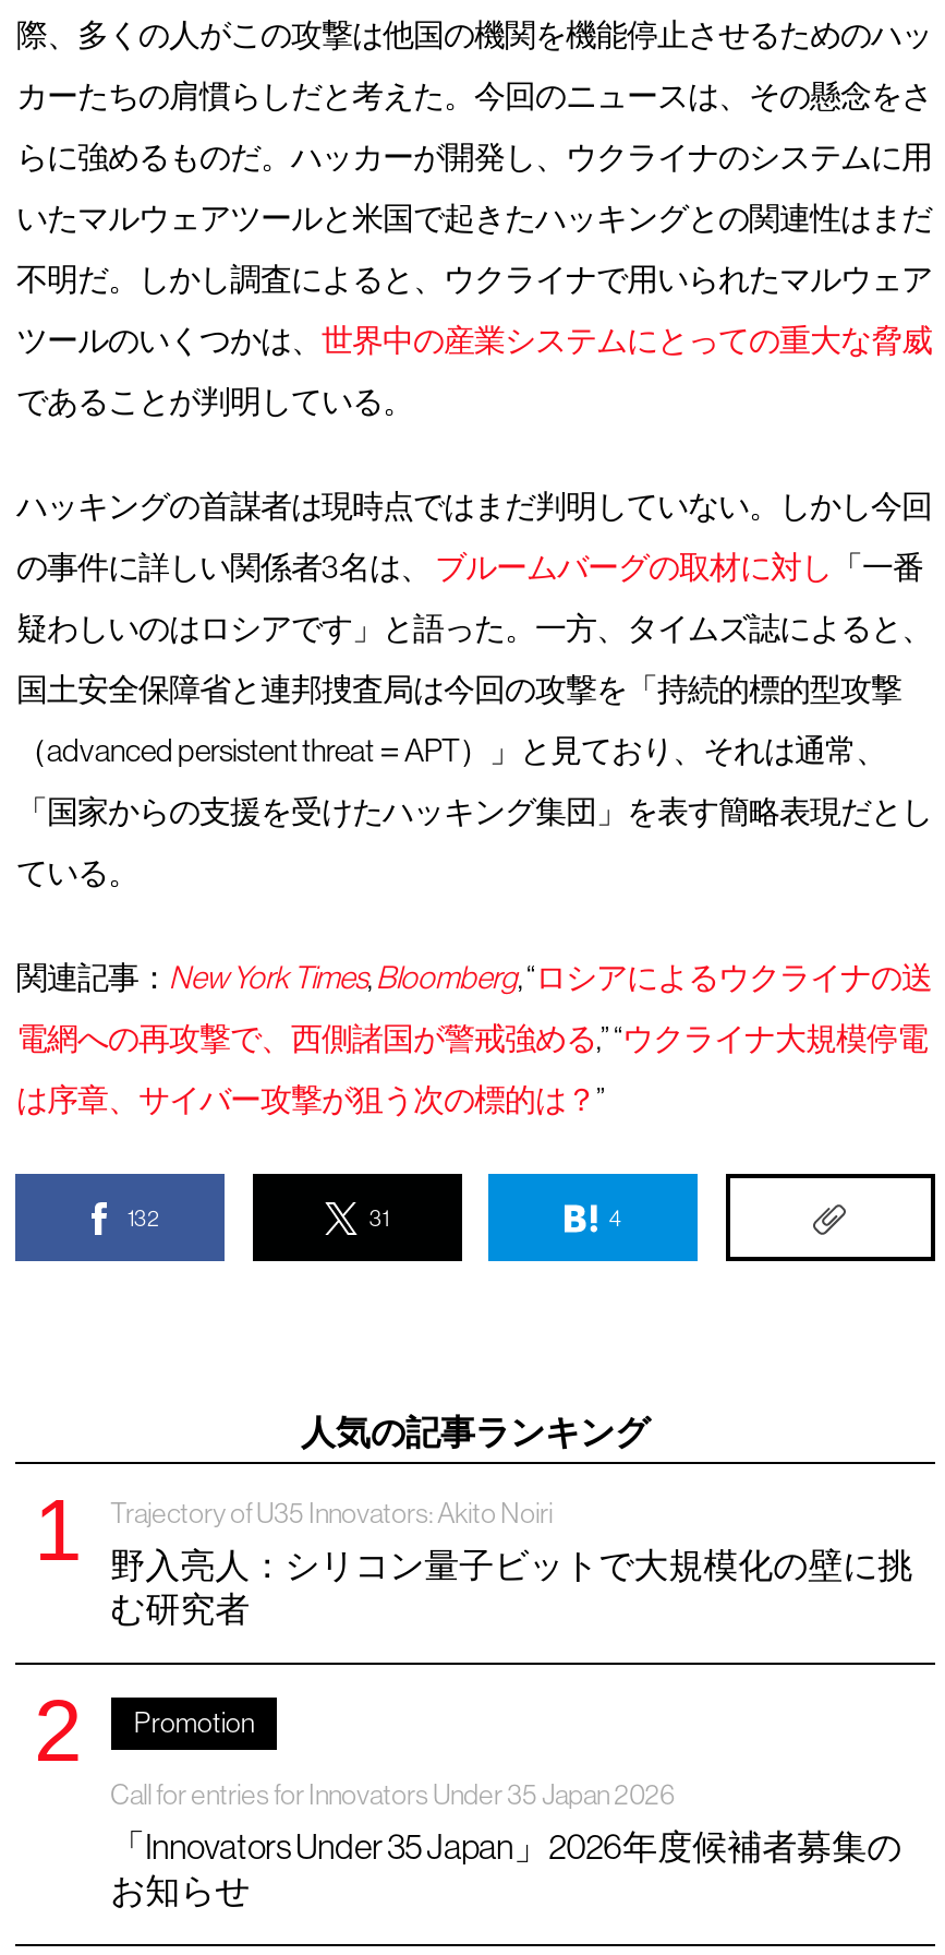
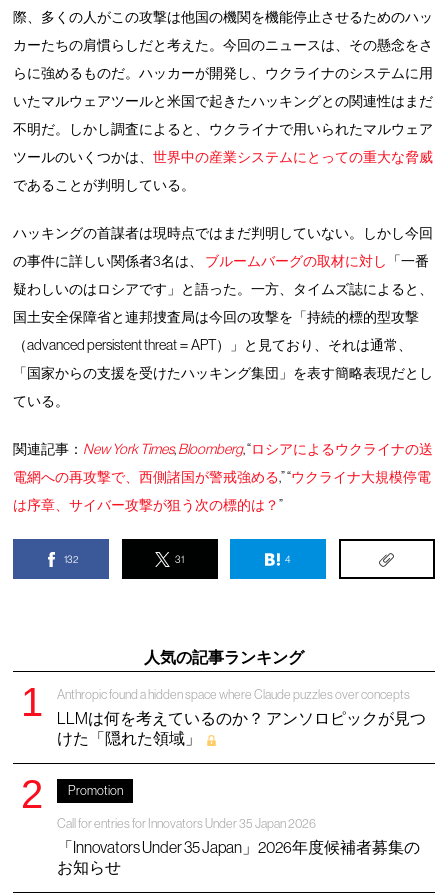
[110,1497,913,1628] Trajectory of U35 Innovators: Akito Noiri | 野入亮人：シリコン量子ビットで大規模化の壁に挑 | む研究者 -> [57,687,426,747] Anthropic found a hidden space where Claude puzzles over concepts | LLMは何を考えているのか？ アンソロピックが見つ | けた「隠れた領域」

